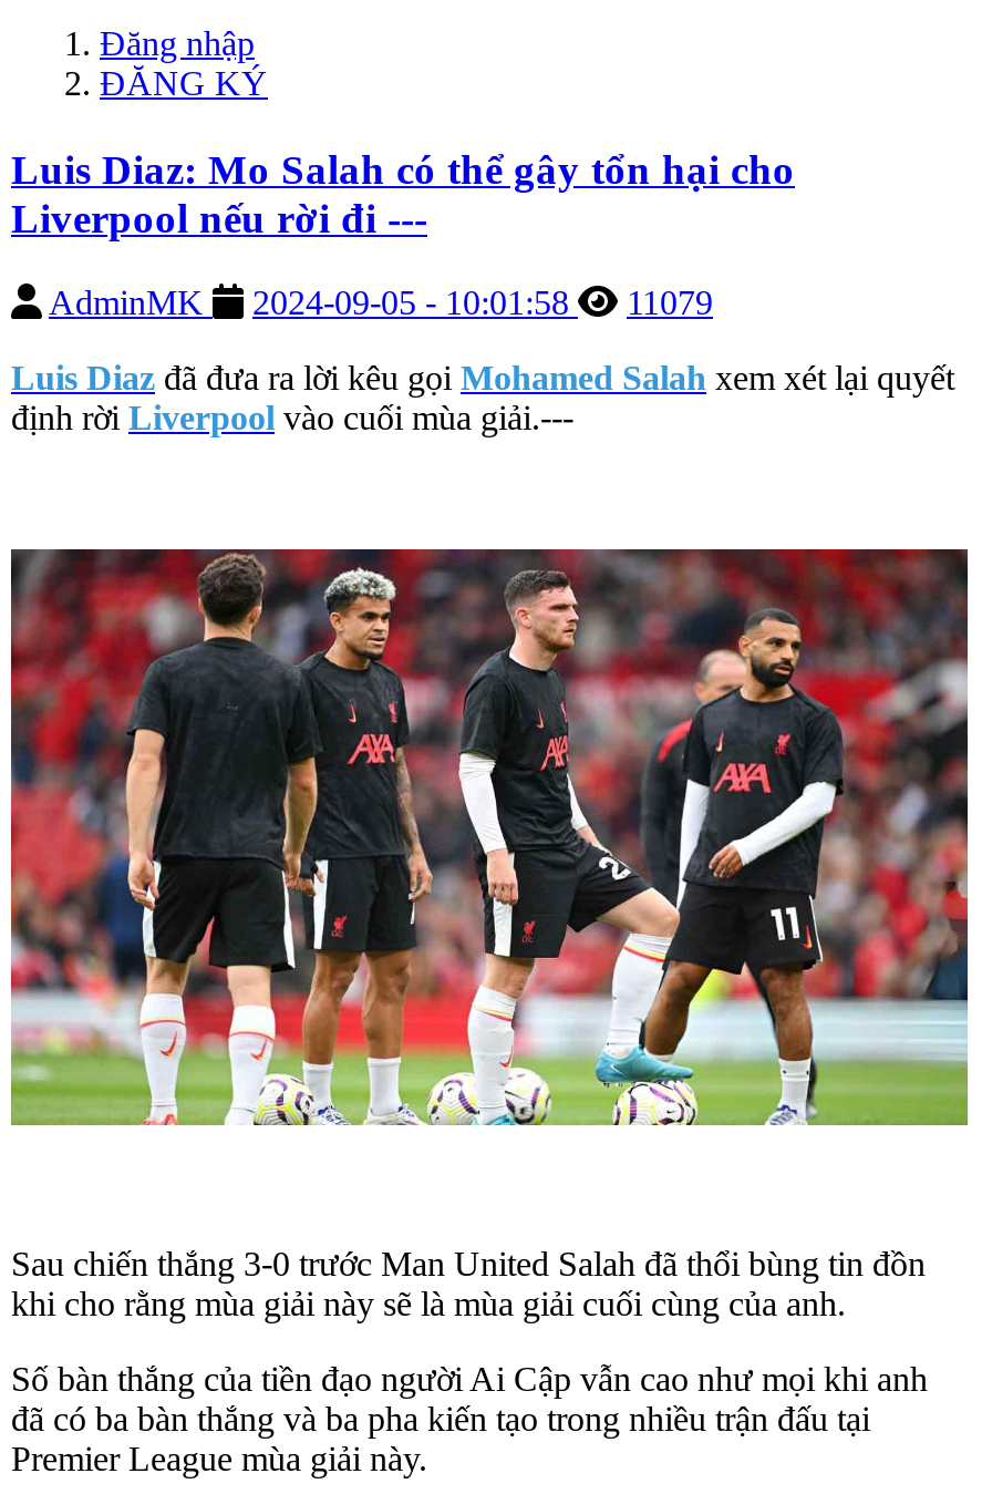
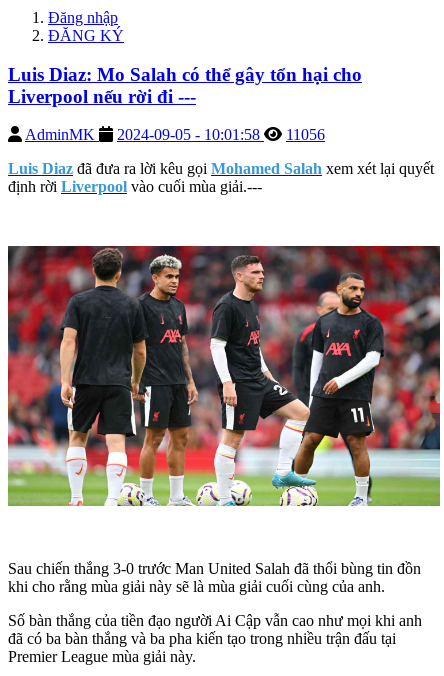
[49,284,713,322] AdminMK 2024-09-05 - 10:01:58 11079 -> [25,126,325,143] AdminMK 2024-09-05 - 10:01:58 11056

